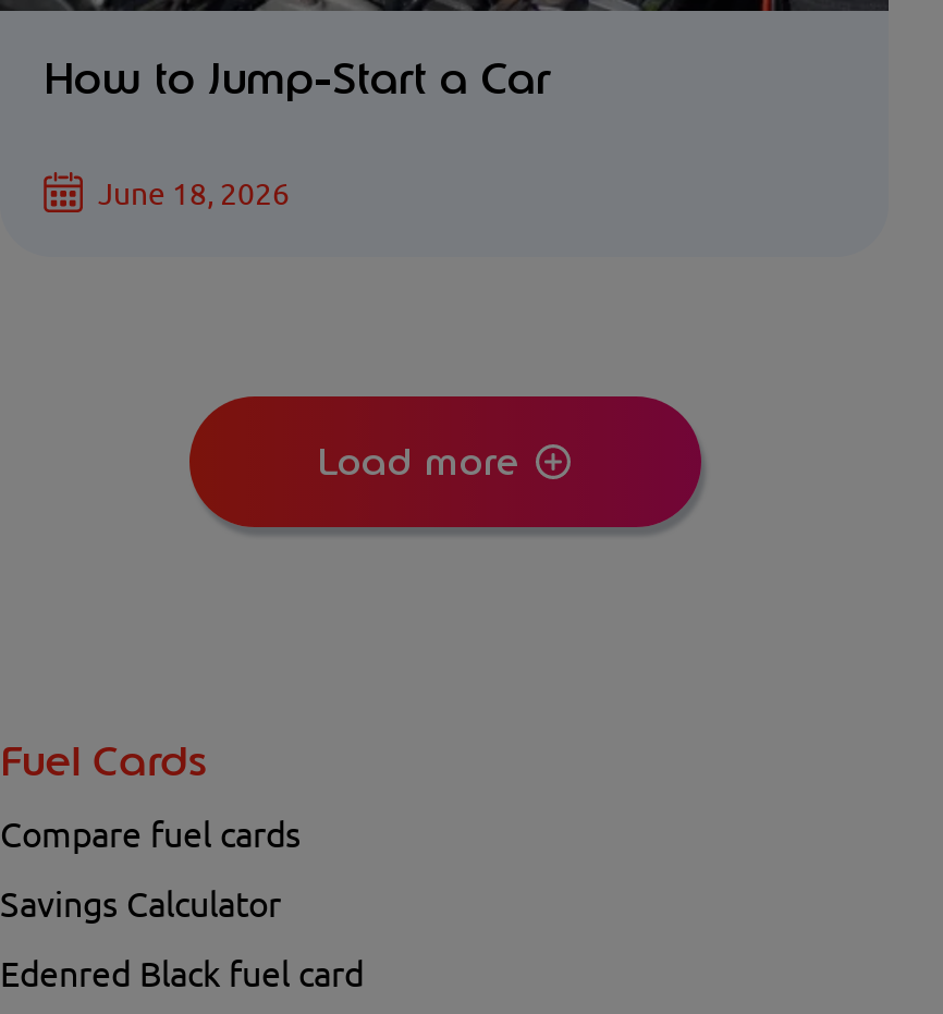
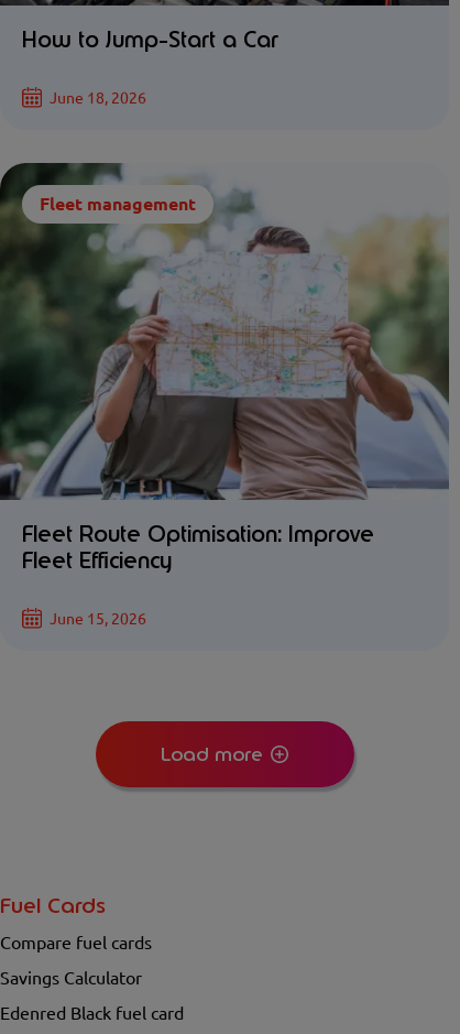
none -> [3,162,450,501] [image] | Fleet management
none -> [22,522,374,628] Fleet Route Optimisation: Improve | Fleet Efficiency | June 15, 2026

